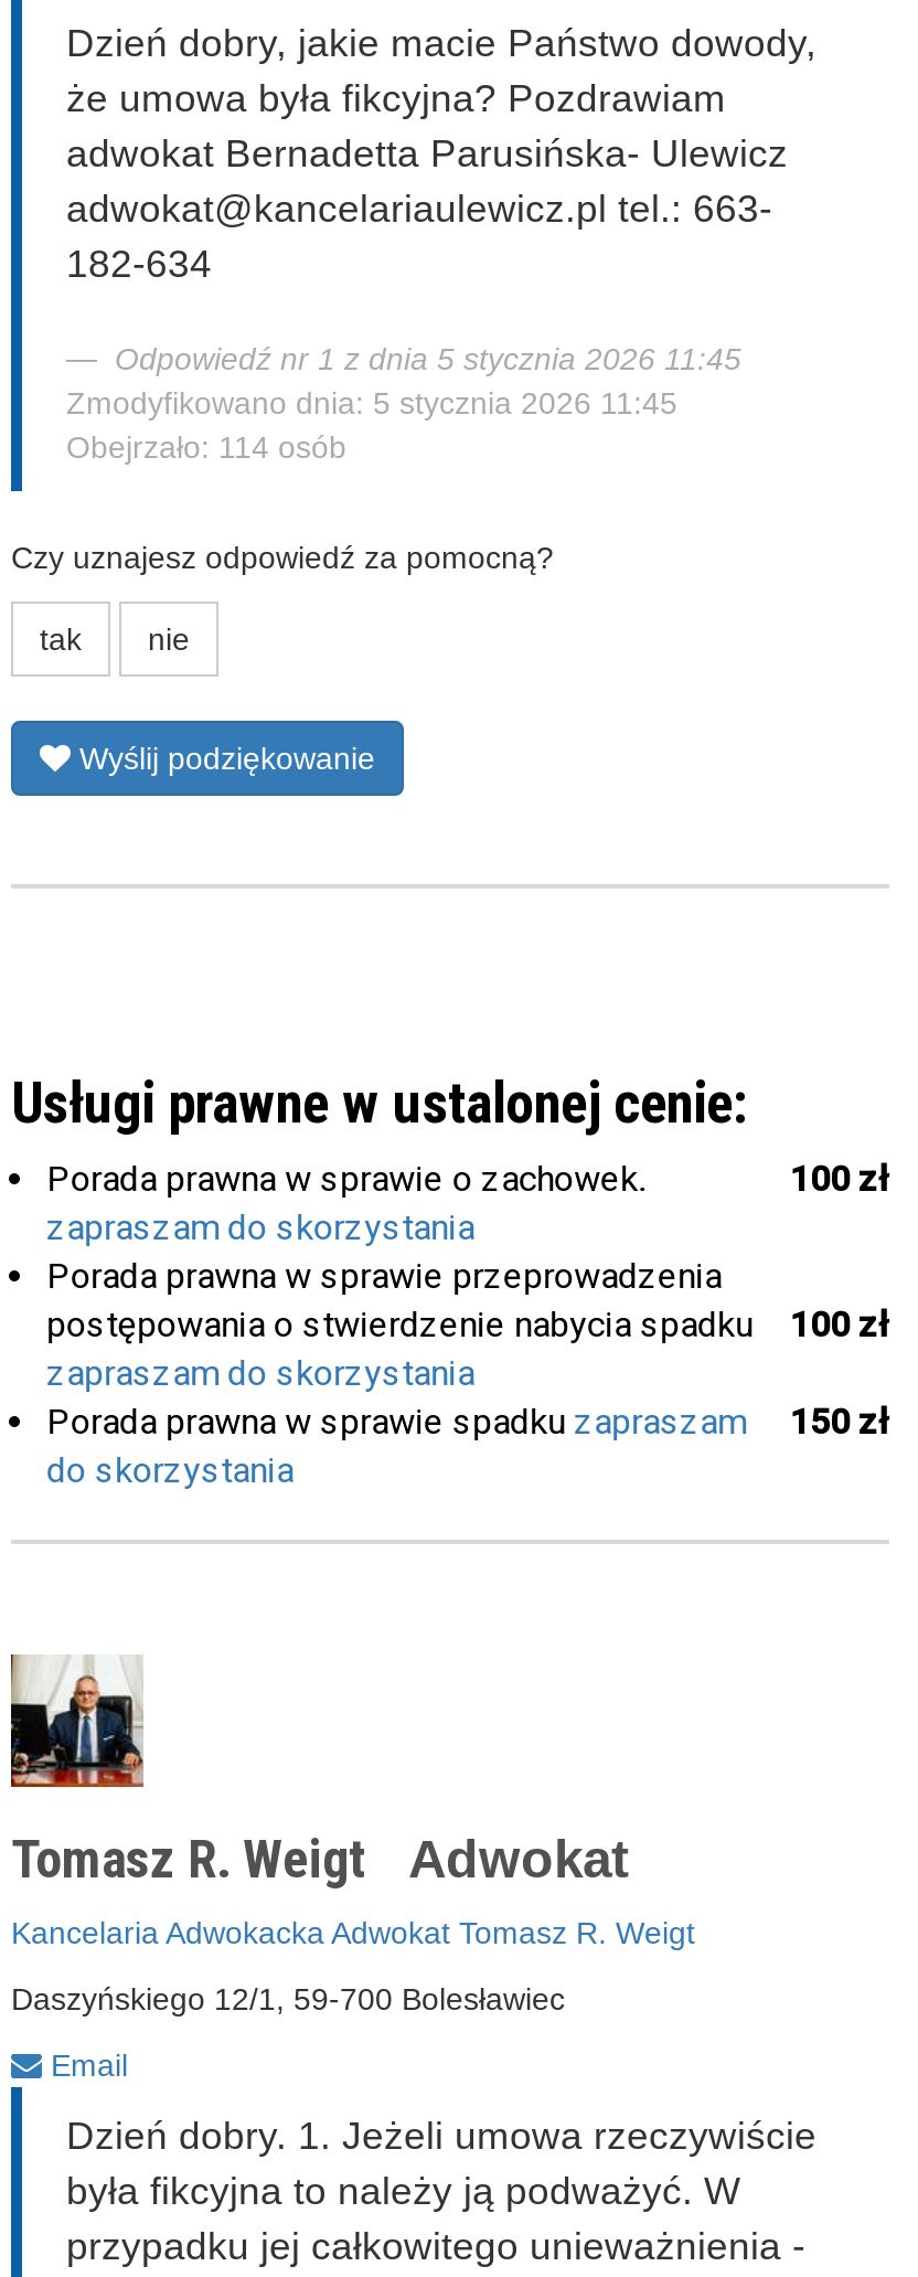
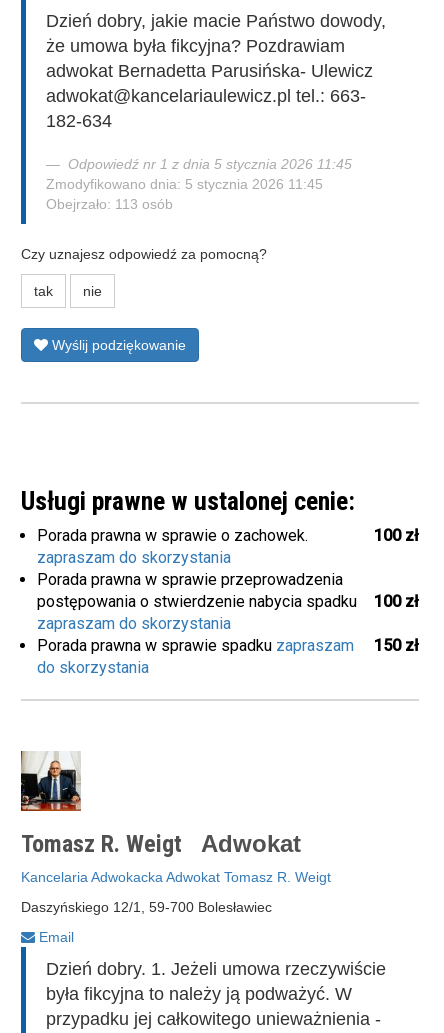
[66,429,346,465] Obejrzało: 114 osób -> [46,196,173,212] Obejrzało: 113 osób

